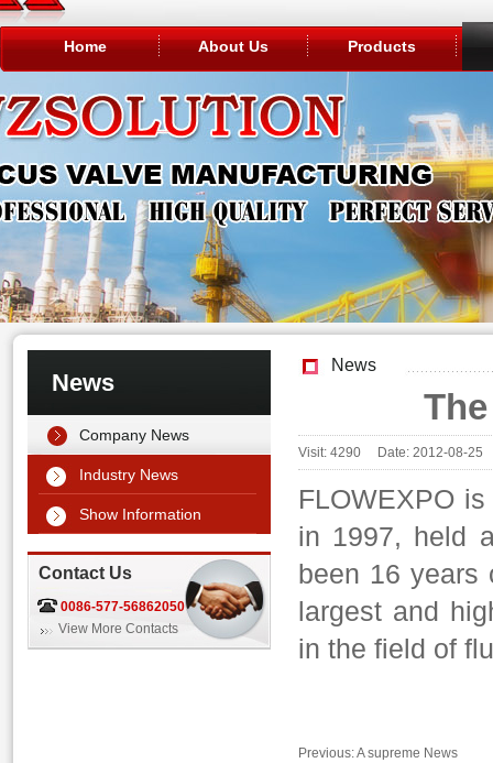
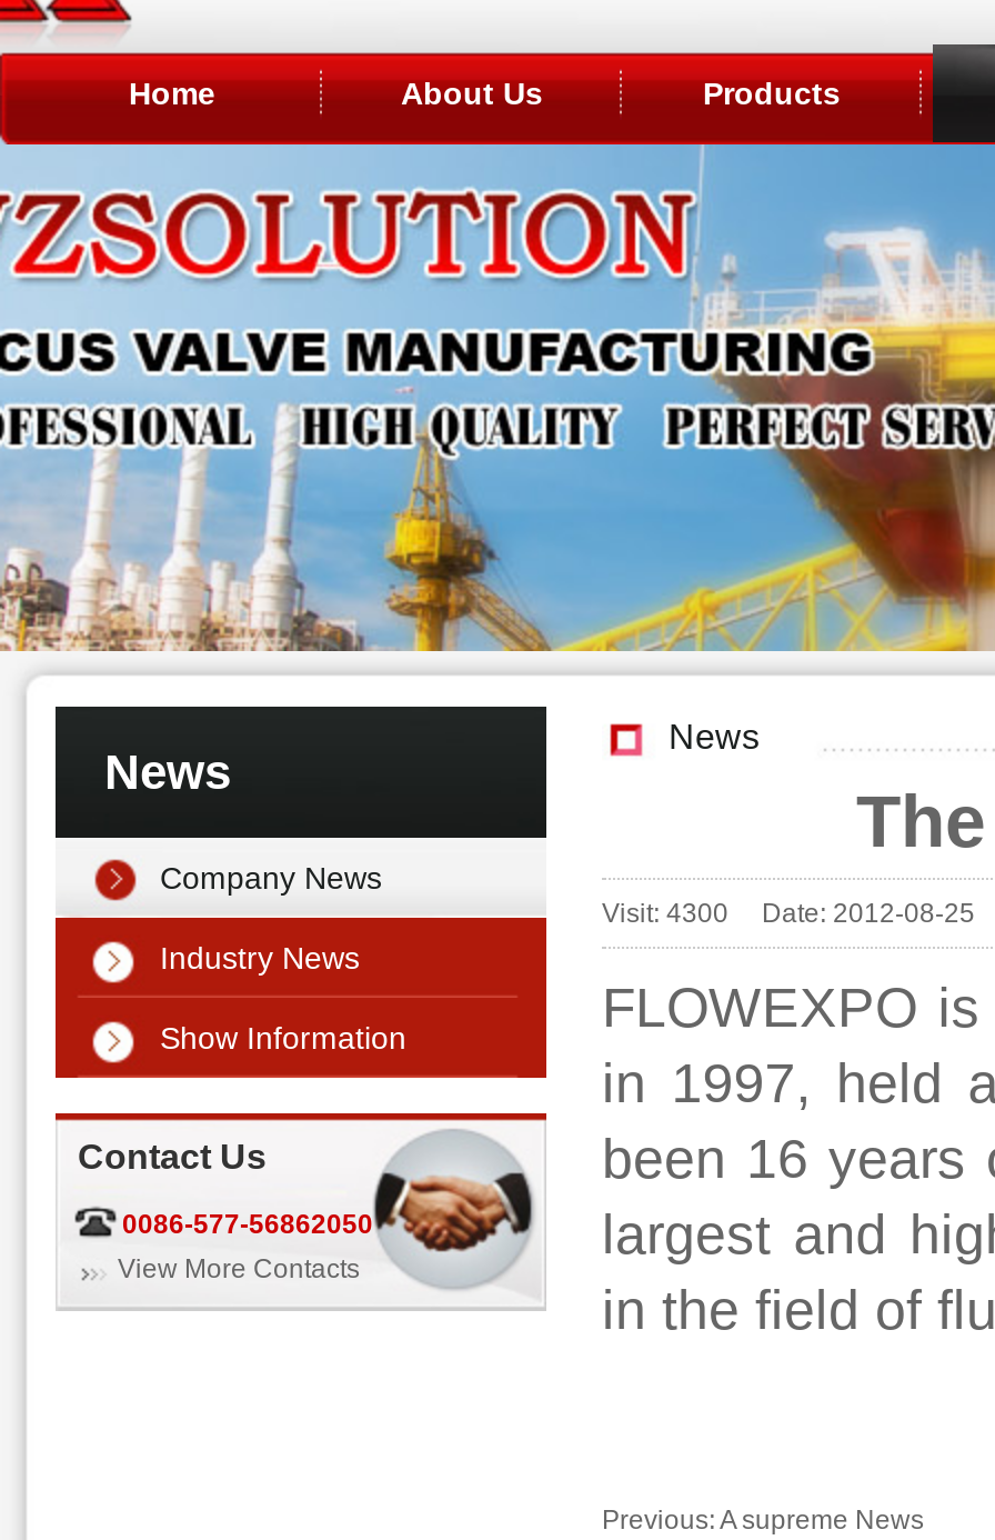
[298,445,483,460] Visit: 4290 Date: 2012-08-25 -> [602,898,975,929] Visit: 4300 Date: 2012-08-25

